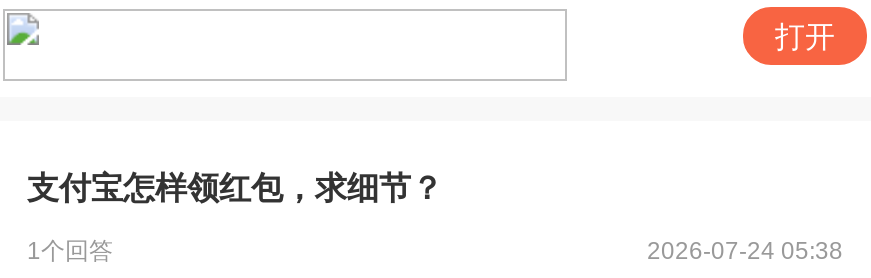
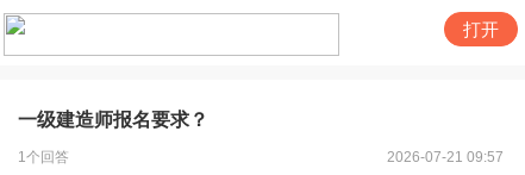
[27,171,443,205] 支付宝怎样领红包，求细节？ -> [18,110,208,130] 一级建造师报名要求？
[647,237,843,265] 2026-07-24 05:38 -> [387,149,504,165] 2026-07-21 09:57

